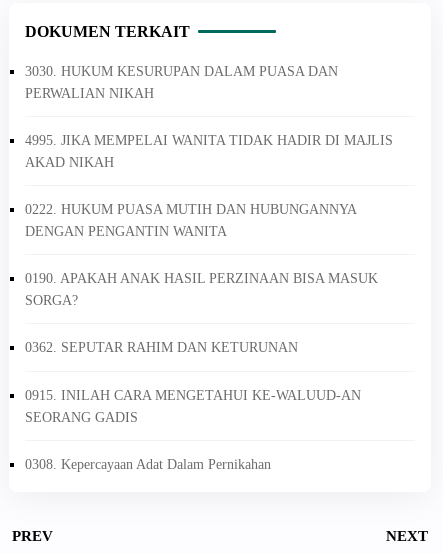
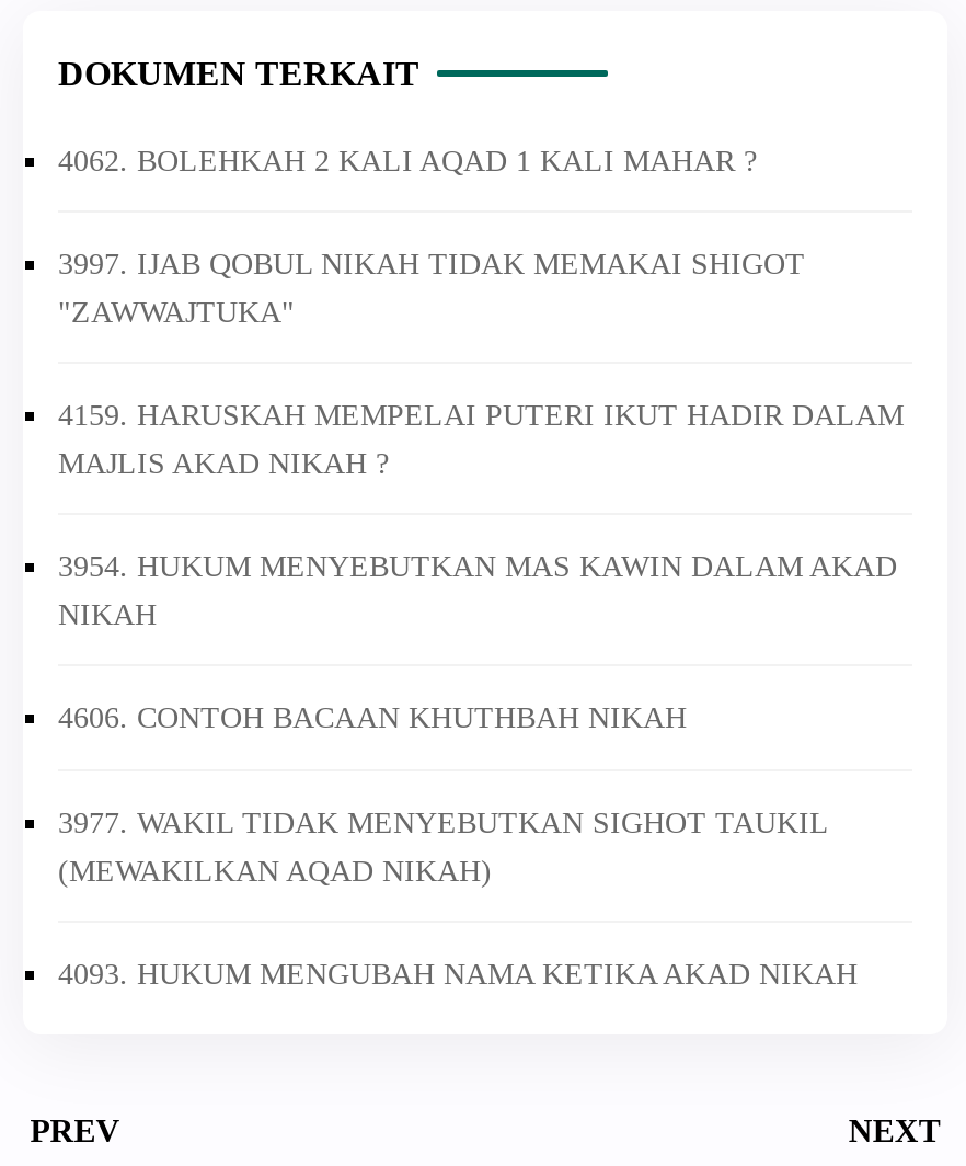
[25,64,393,472] 3030. HUKUM KESURUPAN DALAM PUASA DAN | PERWALIAN NIKAH | 4995. JIKA MEMPELAI WANITA TIDAK HADIR DI MAJLIS | AKAD NIKAH | 0222. HUKUM PUASA MUTIH DAN HUBUNGANNYA | DENGAN PENGANTIN WANITA | 0190. APAKAH ANAK HASIL PERZINAAN BISA MASUK | SORGA? | 0362. SEPUTAR RAHIM DAN KETURUNAN | 0915. INILAH CARA MENGETAHUI KE-WALUUD-AN | SEORANG GADIS | 0308. Kepercayaan Adat Dalam Pernikahan -> [58,144,904,990] 4062. BOLEHKAH 2 KALI AQAD 1 KALI MAHAR ? | 3997. IJAB QOBUL NIKAH TIDAK MEMAKAI SHIGOT | "ZAWWAJTUKA" | 4159. HARUSKAH MEMPELAI PUTERI IKUT HADIR DALAM | MAJLIS AKAD NIKAH ? | 3954. HUKUM MENYEBUTKAN MAS KAWIN DALAM AKAD | NIKAH | 4606. CONTOH BACAAN KHUTHBAH NIKAH | 3977. WAKIL TIDAK MENYEBUTKAN SIGHOT TAUKIL | (MEWAKILKAN AQAD NIKAH) | 4093. HUKUM MENGUBAH NAMA KETIKA AKAD NIKAH

